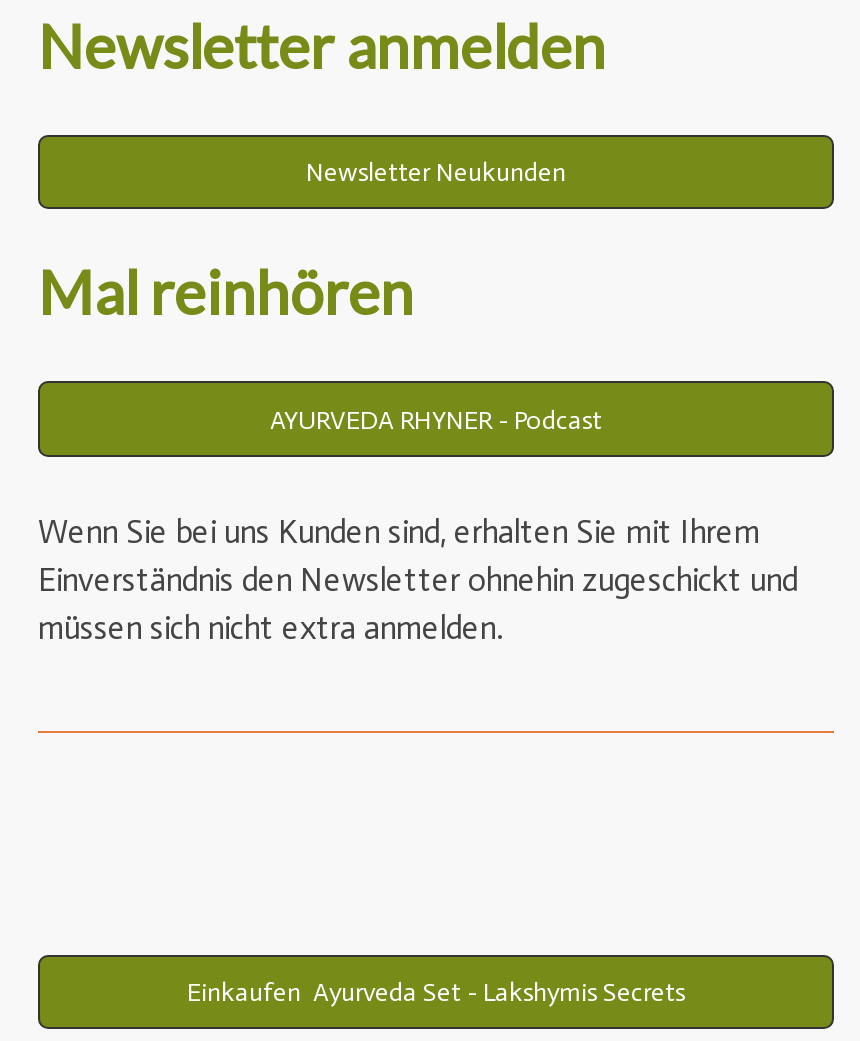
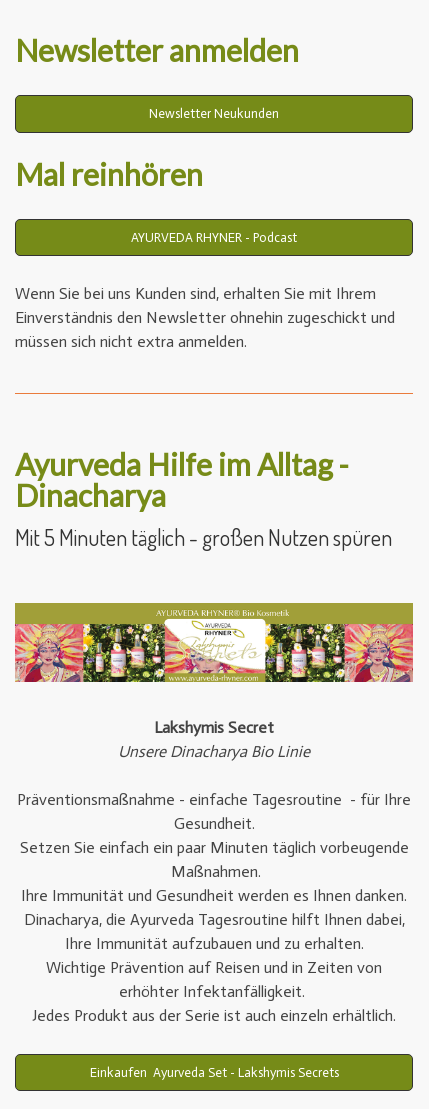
none -> [14,602,414,1025] [image] | Lakshymis Secret | Unsere Dinacharya Bio Linie | Präventionsmaßnahme - einfache Tagesroutine - für Ihre | Gesundheit. | Setzen Sie einfach ein paar Minuten täglich vorbeugende | Maßnahmen. | Ihre Immunität und Gesundheit werden es Ihnen danken. | Dinacharya, die Ayurveda Tagesroutine hilft Ihnen dabei, | Ihre Immunität aufzubauen und zu erhalten. | Wichtige Prävention auf Reisen und in Zeiten von | erhöhter Infektanfälligkeit. | Jedes Produkt aus der Serie ist auch einzeln erhältlich.
none -> [15,446,392,551] Ayurveda Hilfe im Alltag - | Dinacharya | Mit 5 Minuten täglich - großen Nutzen spüren

